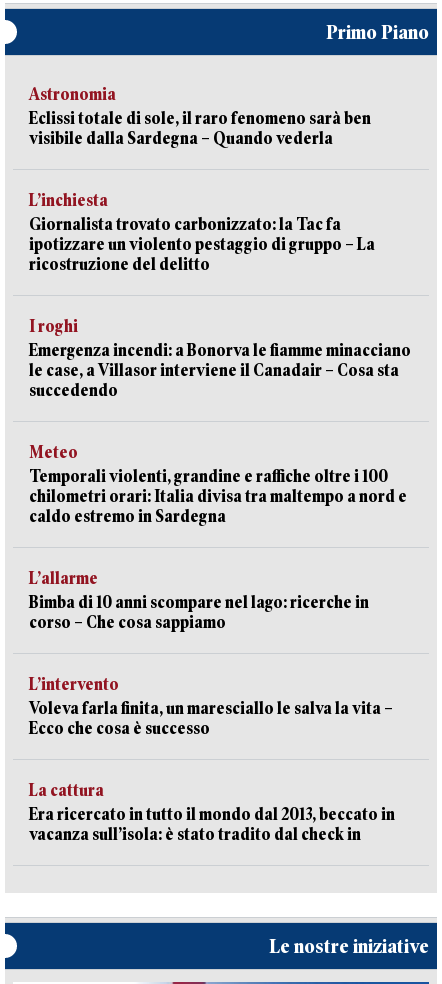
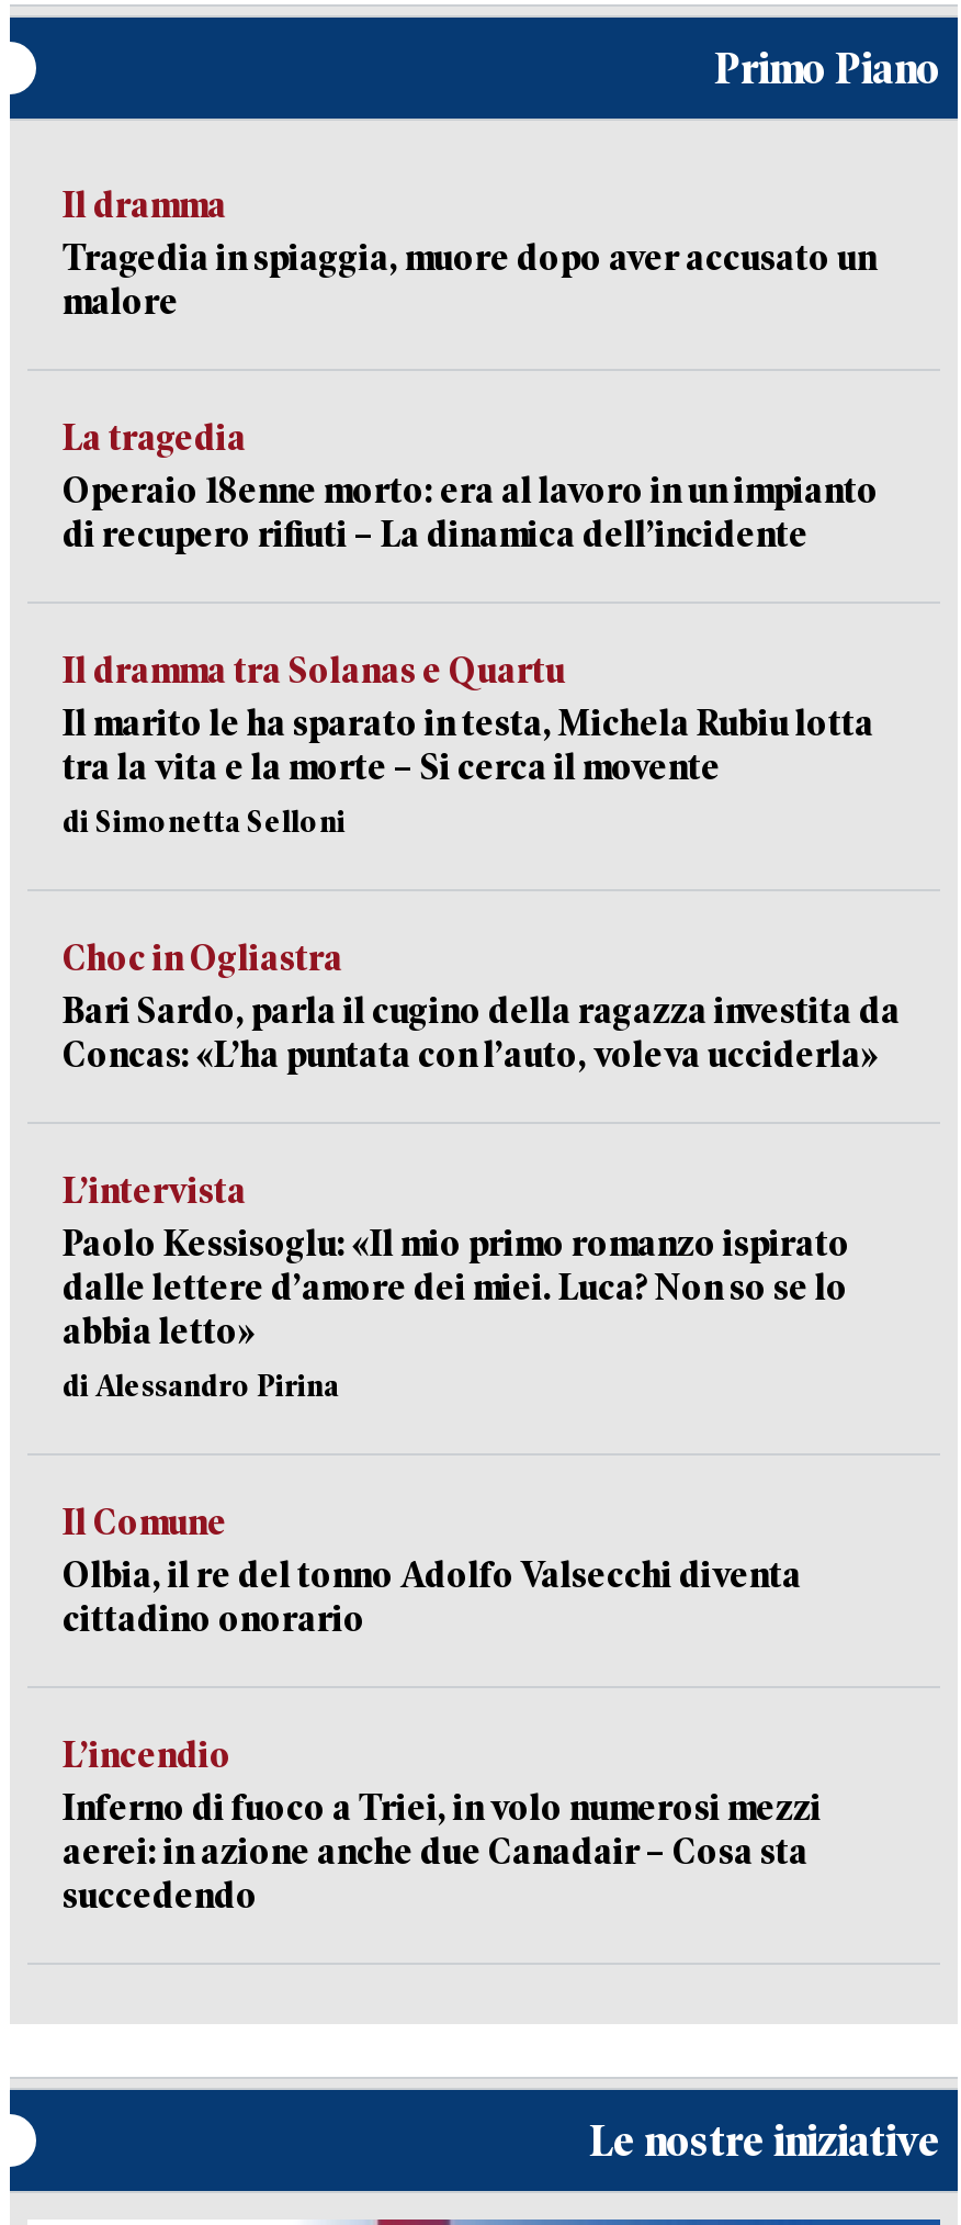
[29,85,411,380] Astronomia | Eclissi totale di sole, il raro fenomeno sarà ben | visibile dalla Sardegna – Quando vederla | L’inchiesta | Giornalista trovato carbonizzato: la Tac fa | ipotizzare un violento pestaggio di gruppo – La | ricostruzione del delitto | I roghi | Emergenza incendi: a Bonorva le fiamme minacciano | le case, a Villasor interviene il Canadair – Cosa sta -> [63,184,901,1873] Il dramma | Tragedia in spiaggia, muore dopo aver accusato un | malore | La tragedia | Operaio 18enne morto: era al lavoro in un impianto | di recupero rifiuti – La dinamica dell’incidente | Il dramma tra Solanas e Quartu | Il marito le ha sparato in testa, Michela Rubiu lotta | tra la vita e la morte – Si cerca il movente | di Simonetta Selloni | Choc in Ogliastra | Bari Sardo, parla il cugino della ragazza investita da | Concas: «L’ha puntata con l’auto, voleva ucciderla» | L’intervista | Paolo Kessisoglu: «Il mio primo romanzo ispirato | dalle lettere d’amore dei miei. Luca? Non so se lo | abbia letto» | di Alessandro Pirina | Il Comune | Olbia, il re del tonno Adolfo Valsecchi diventa | cittadino onorario | L’incendio | Inferno di fuoco a Triei, in volo numerosi mezzi | aerei: in azione anche due Canadair – Cosa sta
moved [29,381,118,400] -> [63,1875,258,1917]: succedendo
[29,443,407,844] Meteo | Temporali violenti, grandine e raffiche oltre i 100 | chilometri orari: Italia divisa tra maltempo a nord e | caldo estremo in Sardegna | L’allarme | Bimba di 10 anni scompare nel lago: ricerche in | corso – Che cosa sappiamo | L’intervento | Voleva farla finita, un maresciallo le salva la vita – | Ecco che cosa è successo | La cattura | Era ricercato in tutto il mondo dal 2013, beccato in | vacanza sull’isola: è stato tradito dal check in -> none

